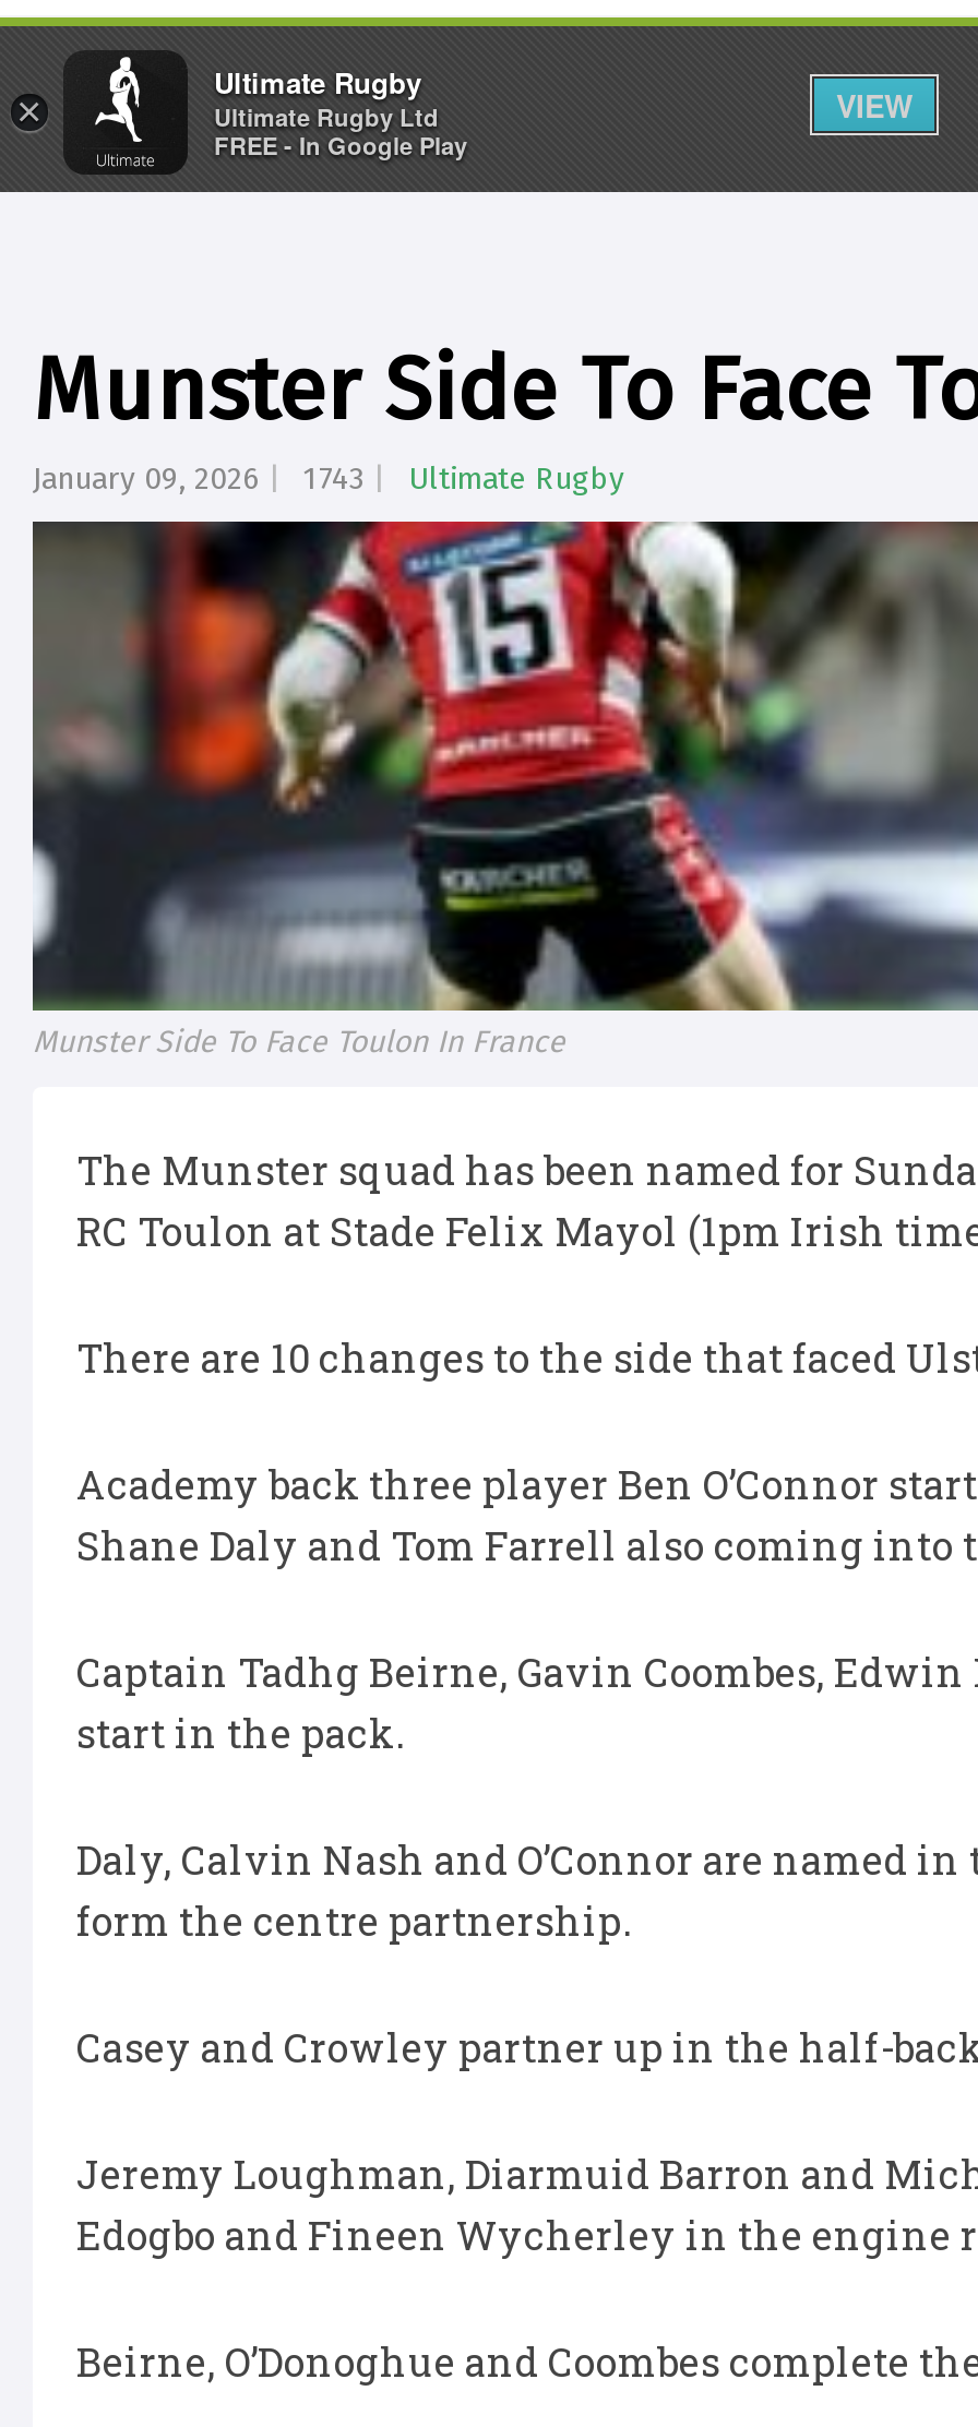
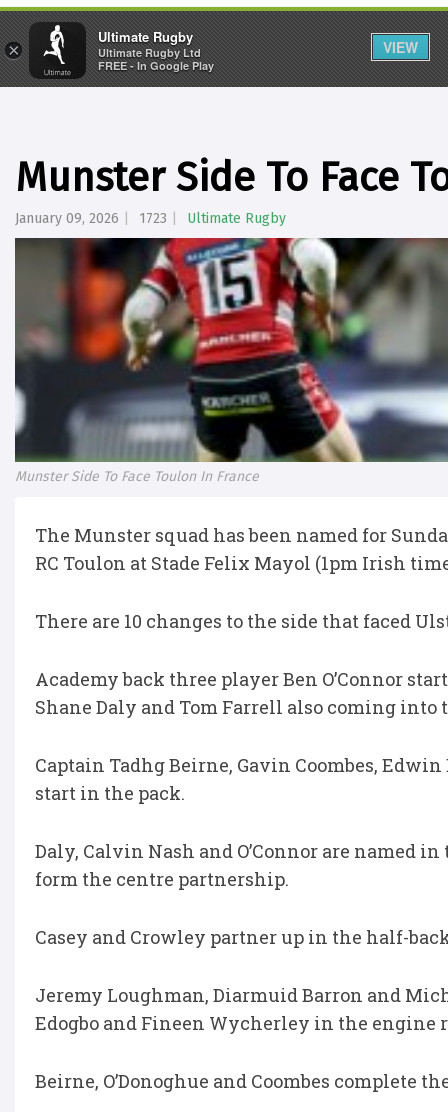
[33,461,624,498] January 09, 2026 1743 Ultimate Rugby -> [15,210,286,227] January 09, 2026 1723 Ultimate Rugby

